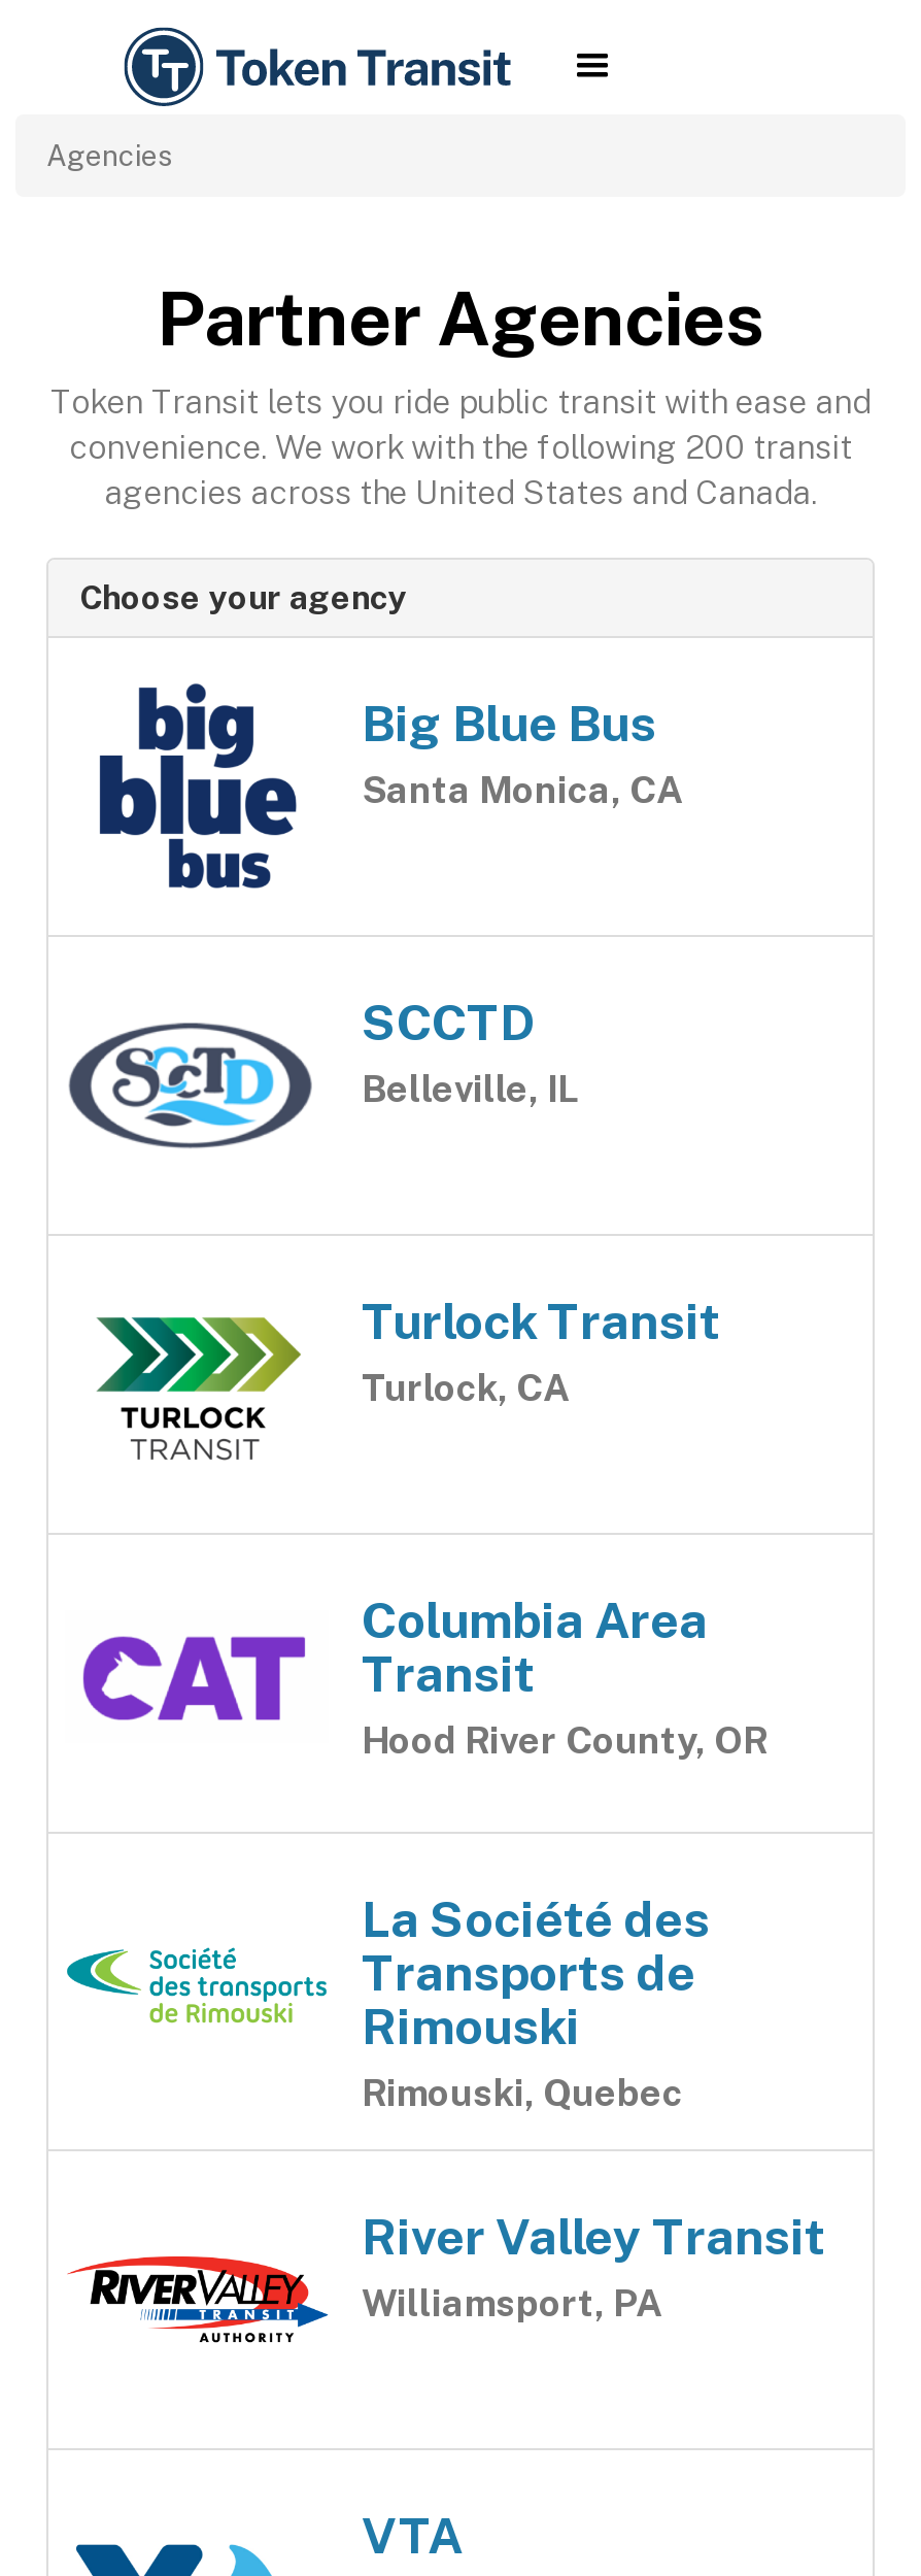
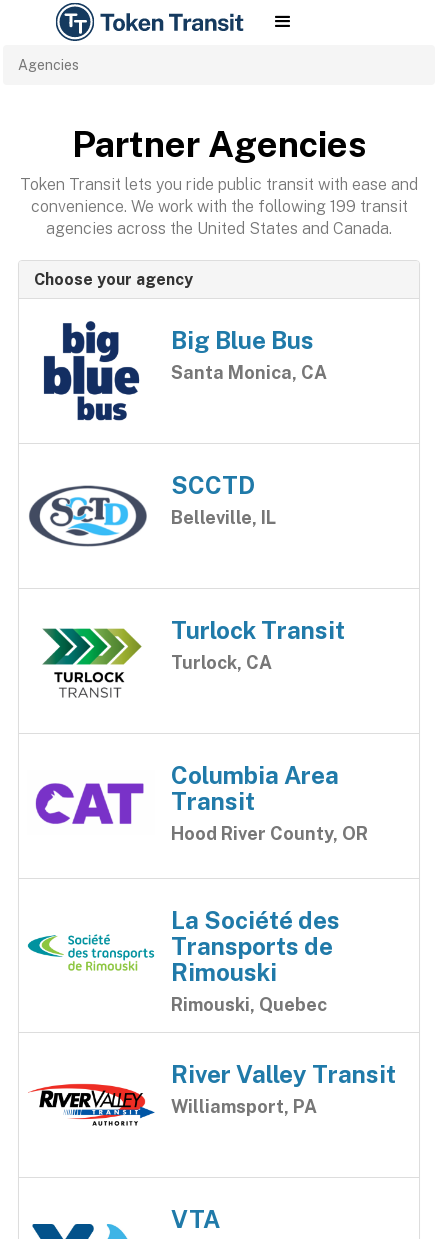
[69,428,852,467] convenience. We work with the following 200 transit -> [30,197,407,216] convenience. We work with the following 199 transit

